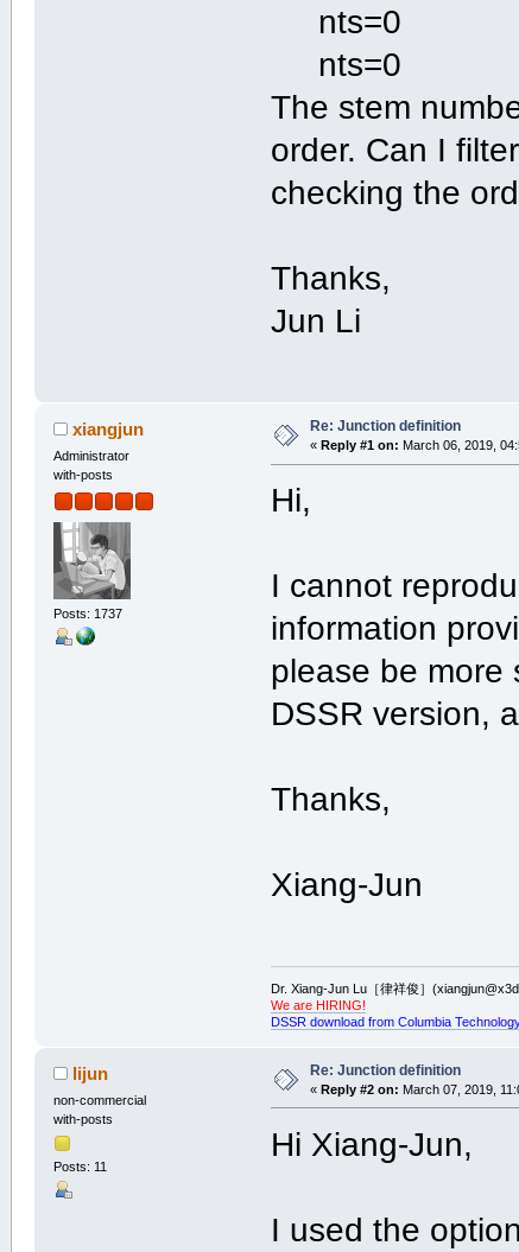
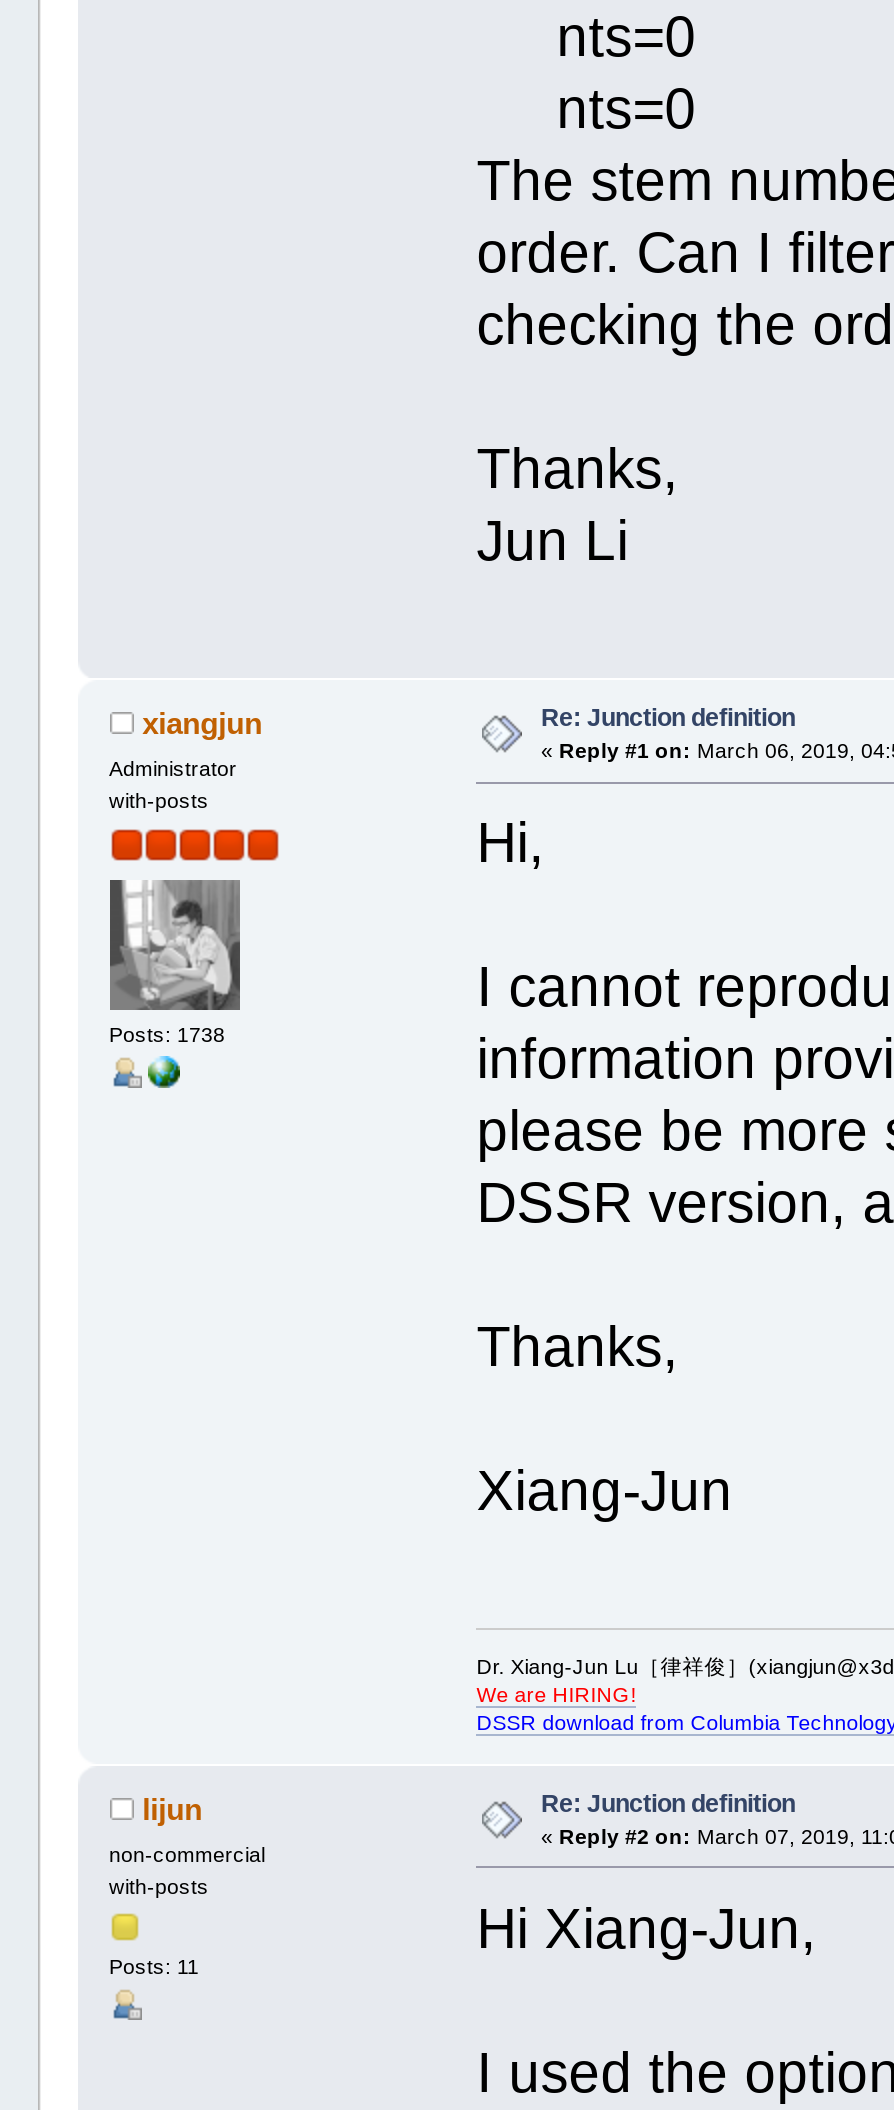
[53,606,122,621] Posts: 1737 -> [109,1022,225,1046] Posts: 1738

